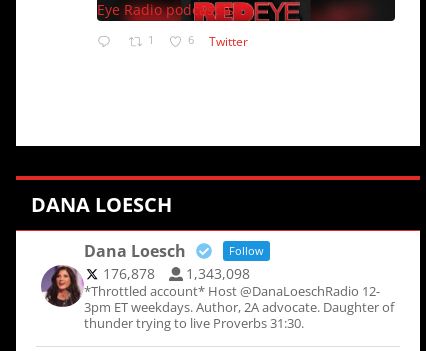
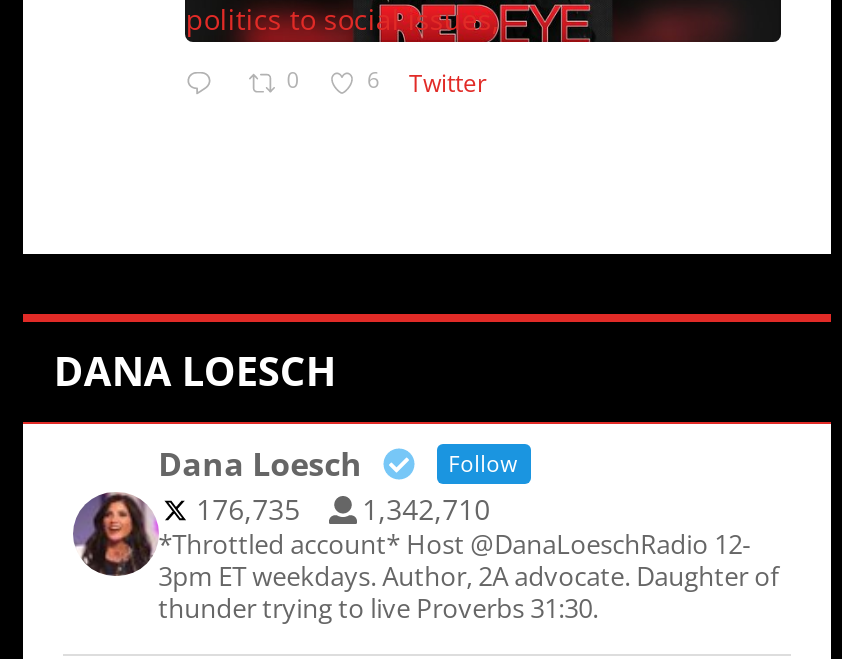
[148,32,154,47] 1 -> [287,63,299,93] 0
[103,264,159,283] 176,878 -> [196,490,308,528] 176,735
[186,264,250,283] 1,343,098 -> [362,490,490,528] 1,342,710

